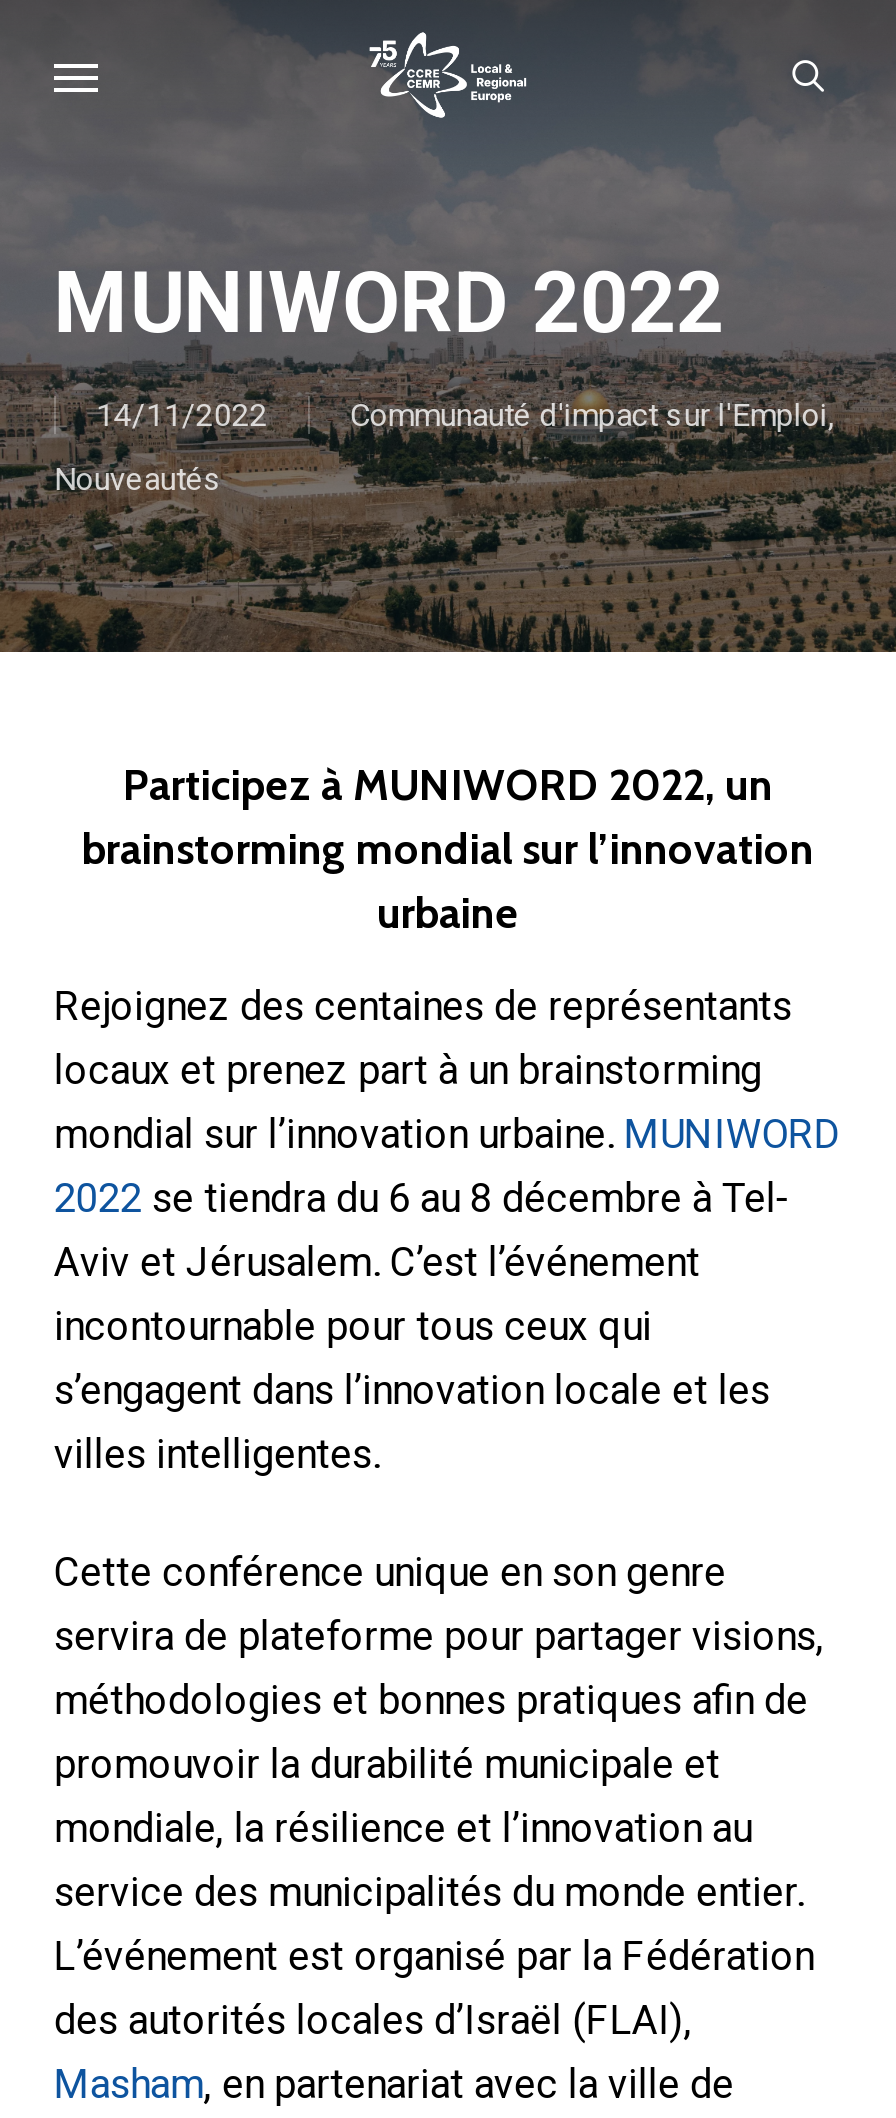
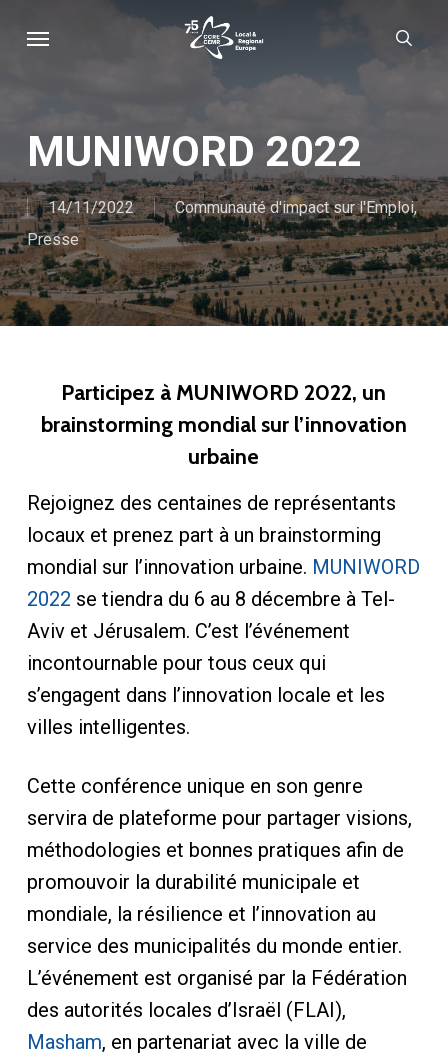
[54,460,222,498] Nouveautés -> [27,230,79,249] Presse

